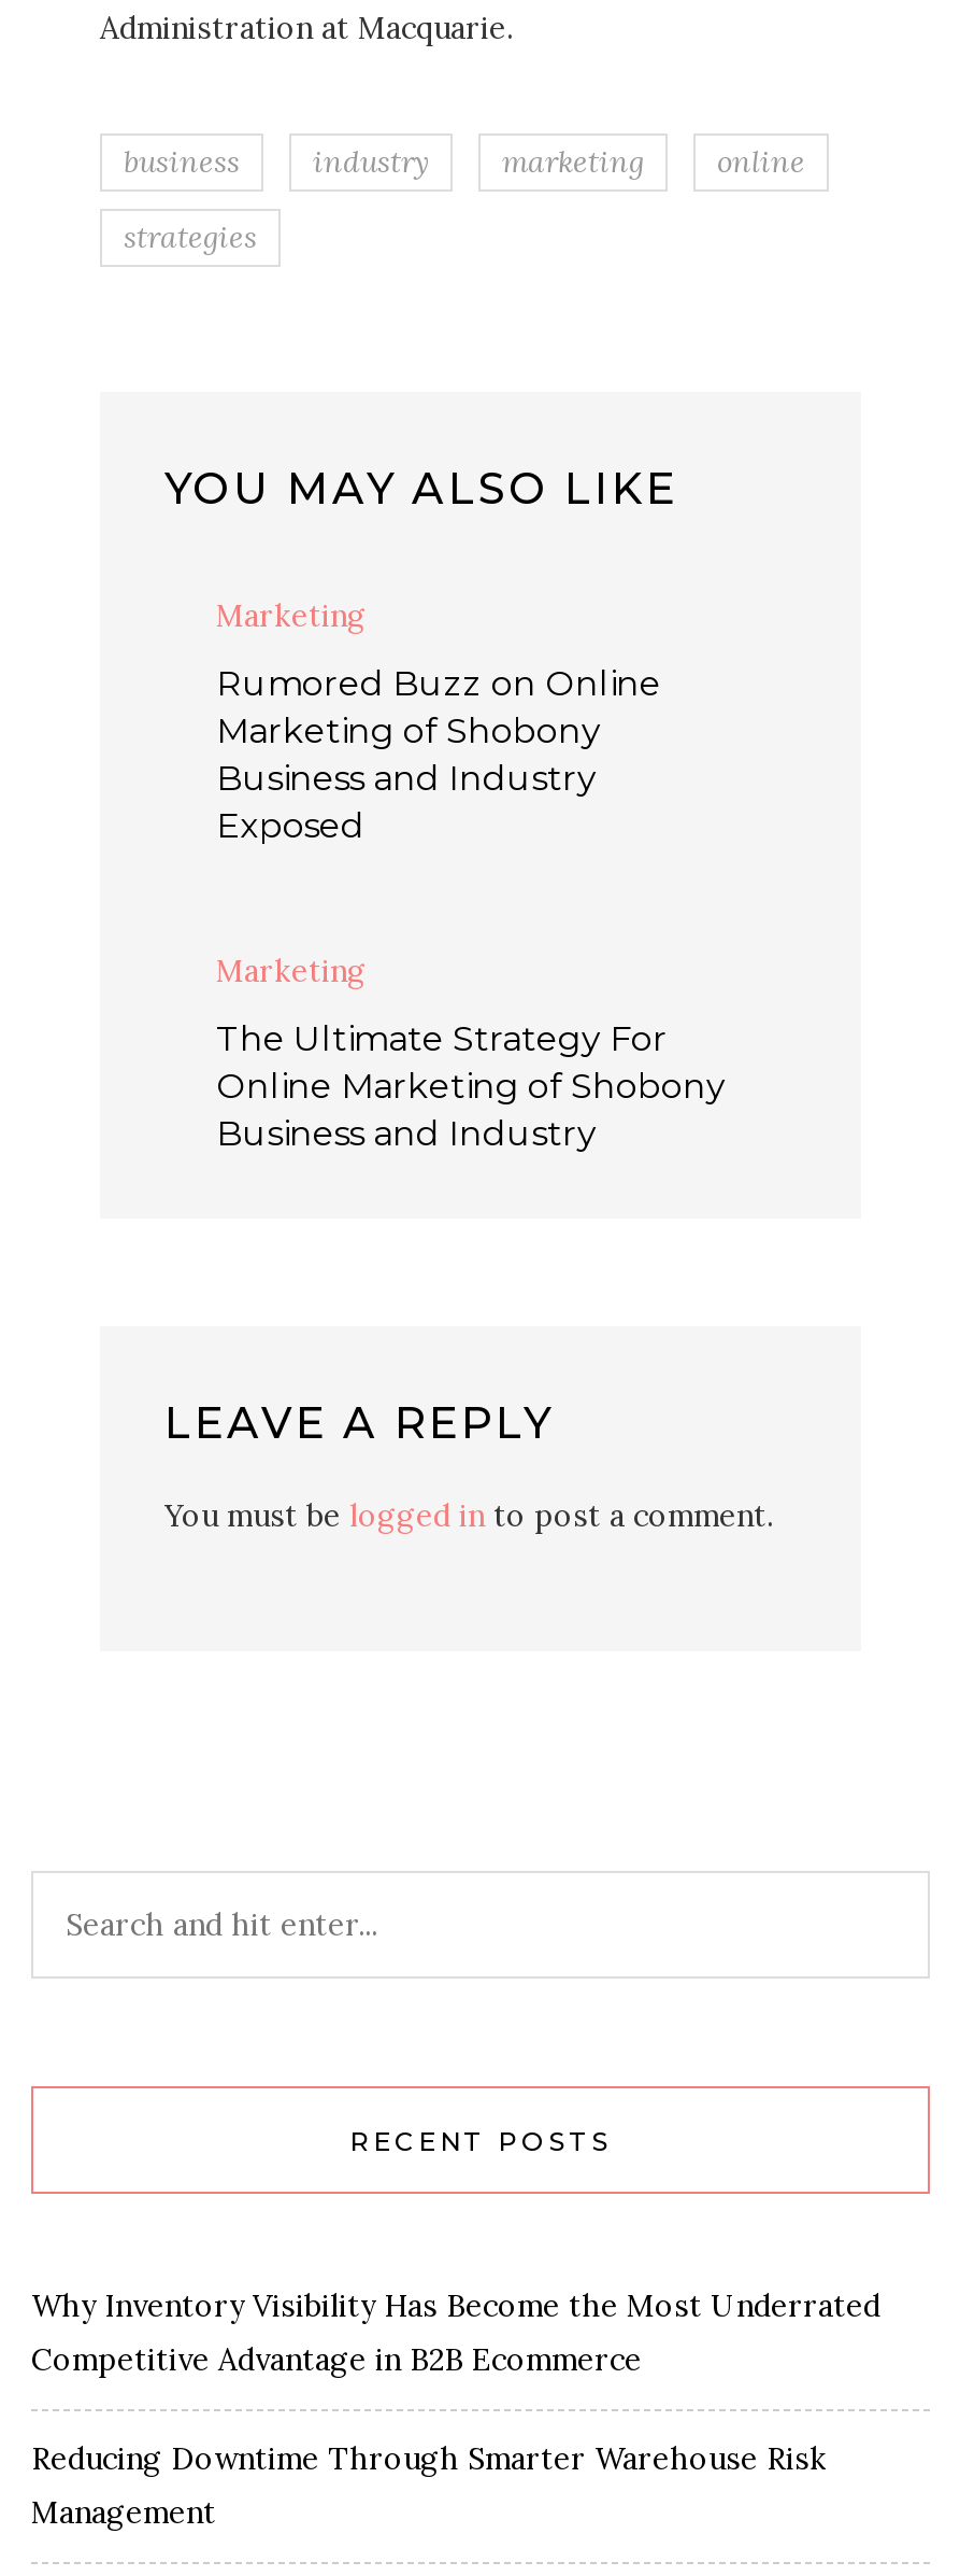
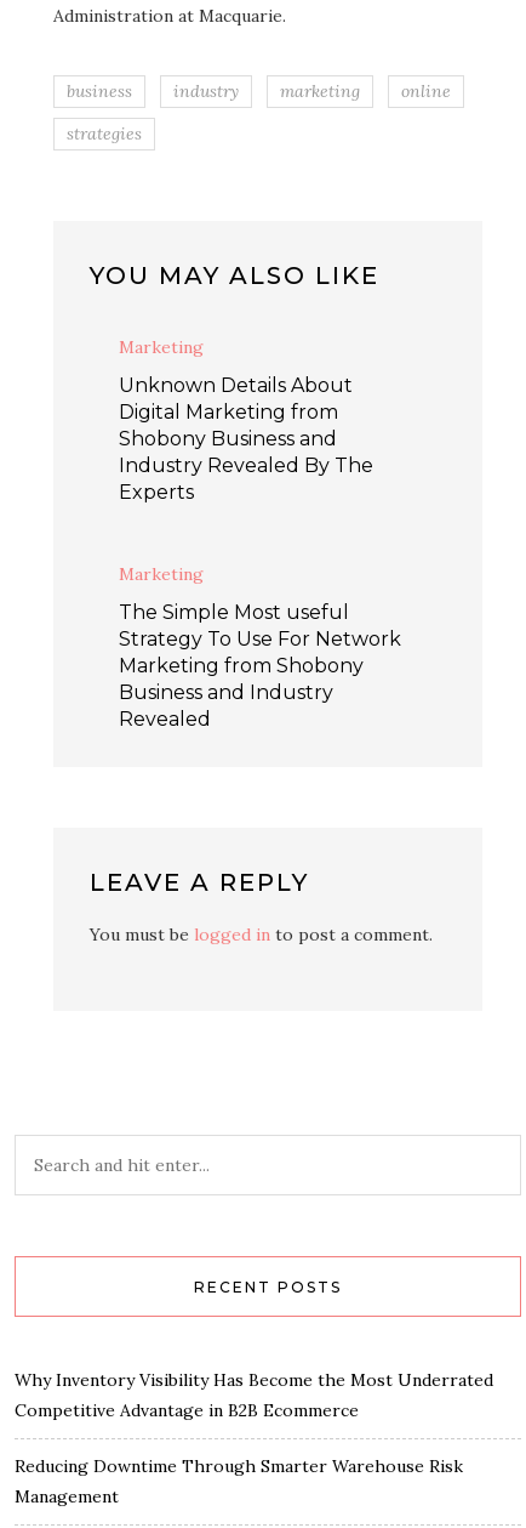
[216,663,661,846] Rumored Buzz on Online | Marketing of Shobony | Business and Industry | Exposed -> [119,374,373,504] Unknown Details About | Digital Marketing from | Shobony Business and | Industry Revealed By The | Experts
[216,1018,726,1107] The Ultimate Strategy For | Online Marketing of Shobony -> [119,601,401,677] The Simple Most useful | Strategy To Use For Network | Marketing from Shobony
none -> [119,708,211,731] Revealed

